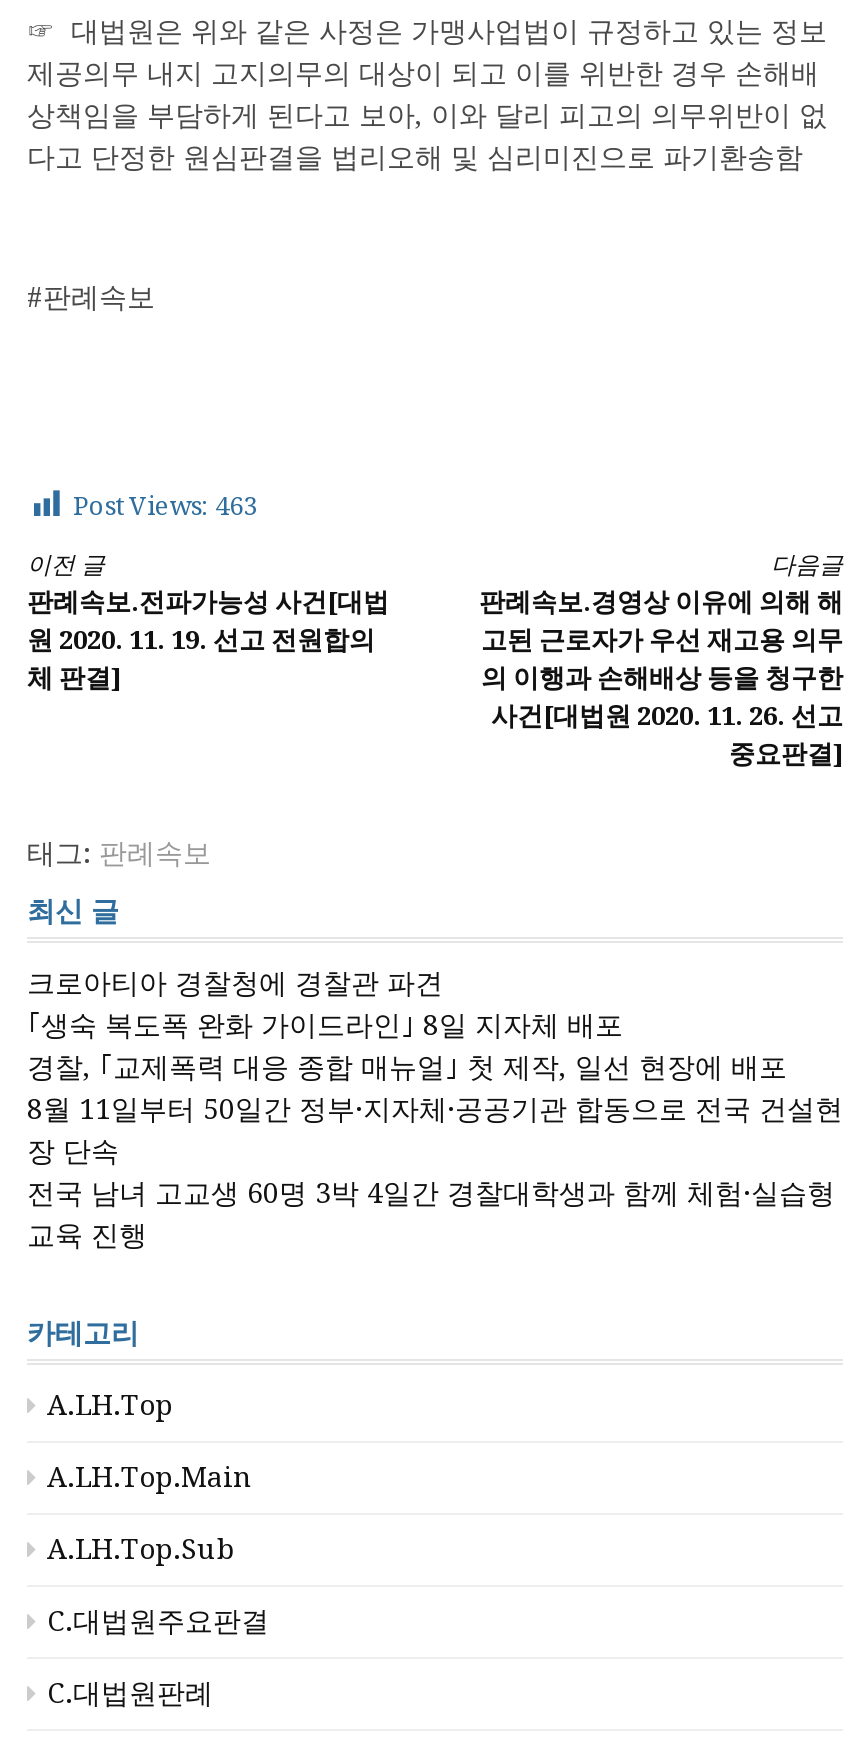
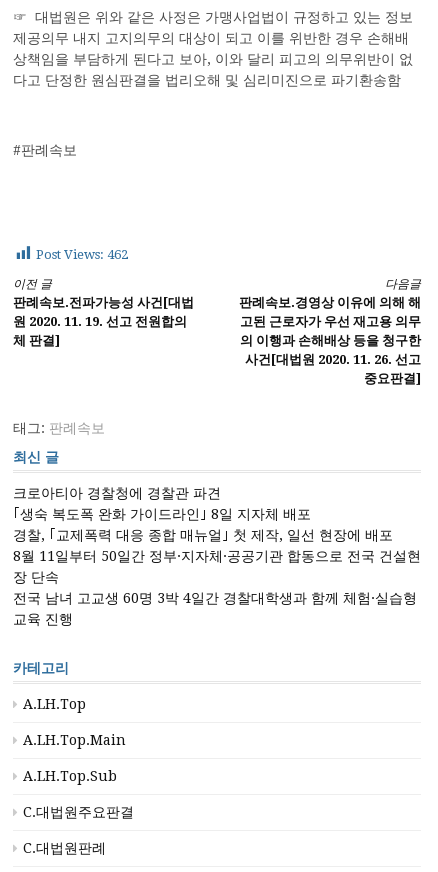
[73,491,257,521] Post Views: 463 -> [36,247,128,262] Post Views: 462

